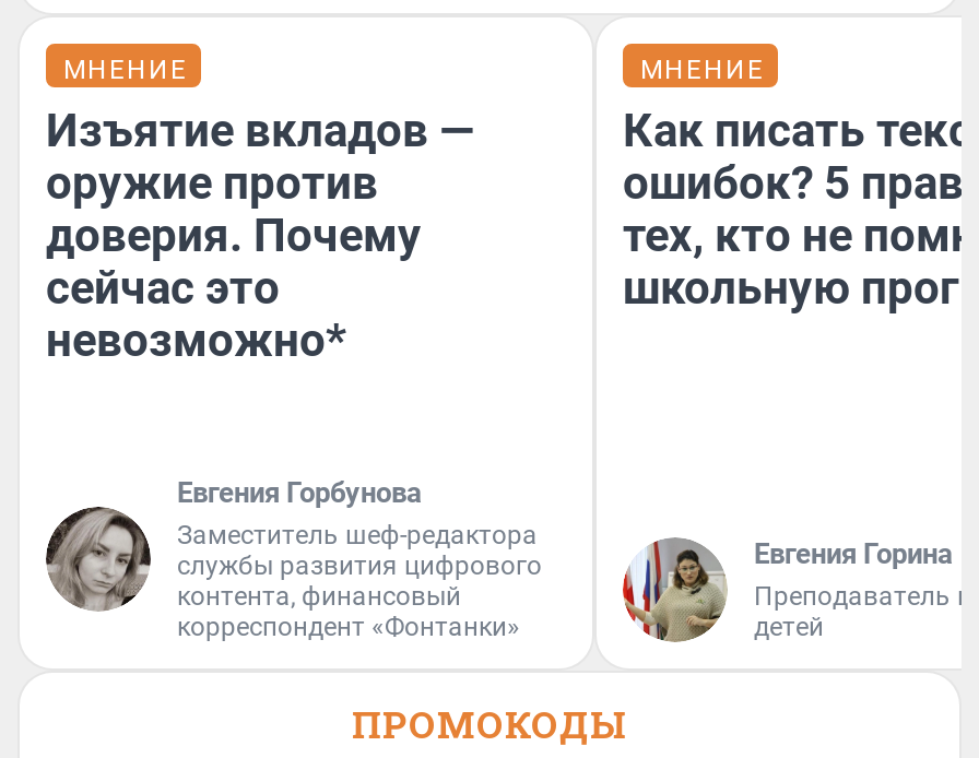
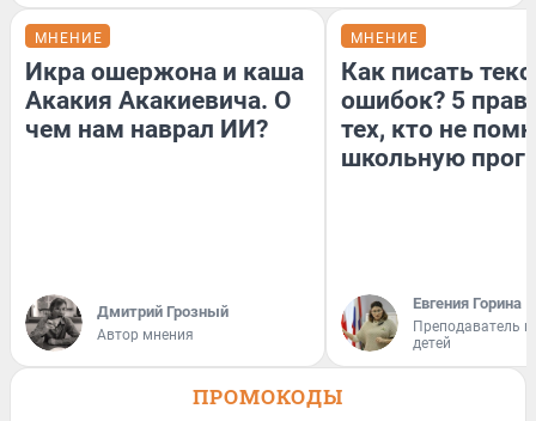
[46,104,474,366] Изъятие вкладов — | оружие против | доверия. Почему | сейчас это | невозможно* -> [25,57,304,143] Икра ошержона и каша | Акакия Акакиевича. О | чем нам наврал ИИ?
[44,476,542,642] [image] | Евгения Горбунова | Заместитель шеф-редактора | службы развития цифрового | контента, финансовый | корреспондент «Фонтанки» -> [24,277,229,352] [image] | Дмитрий Грозный | Автор мнения

